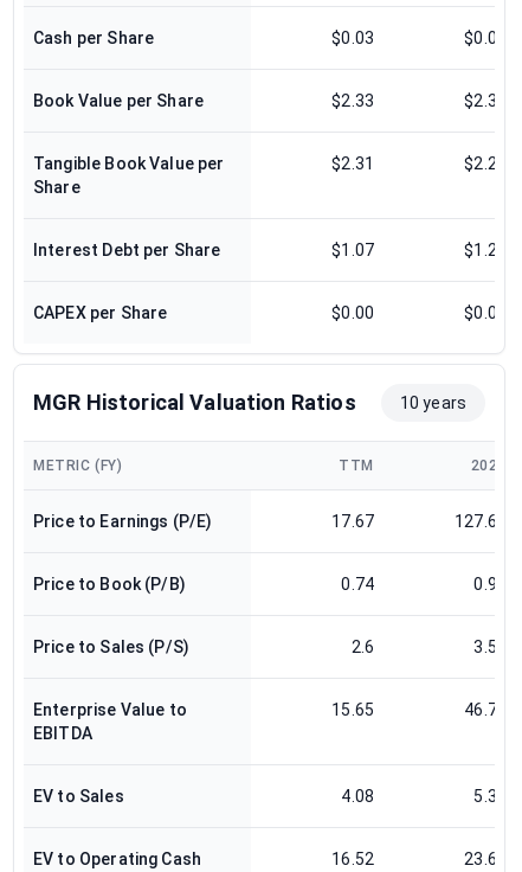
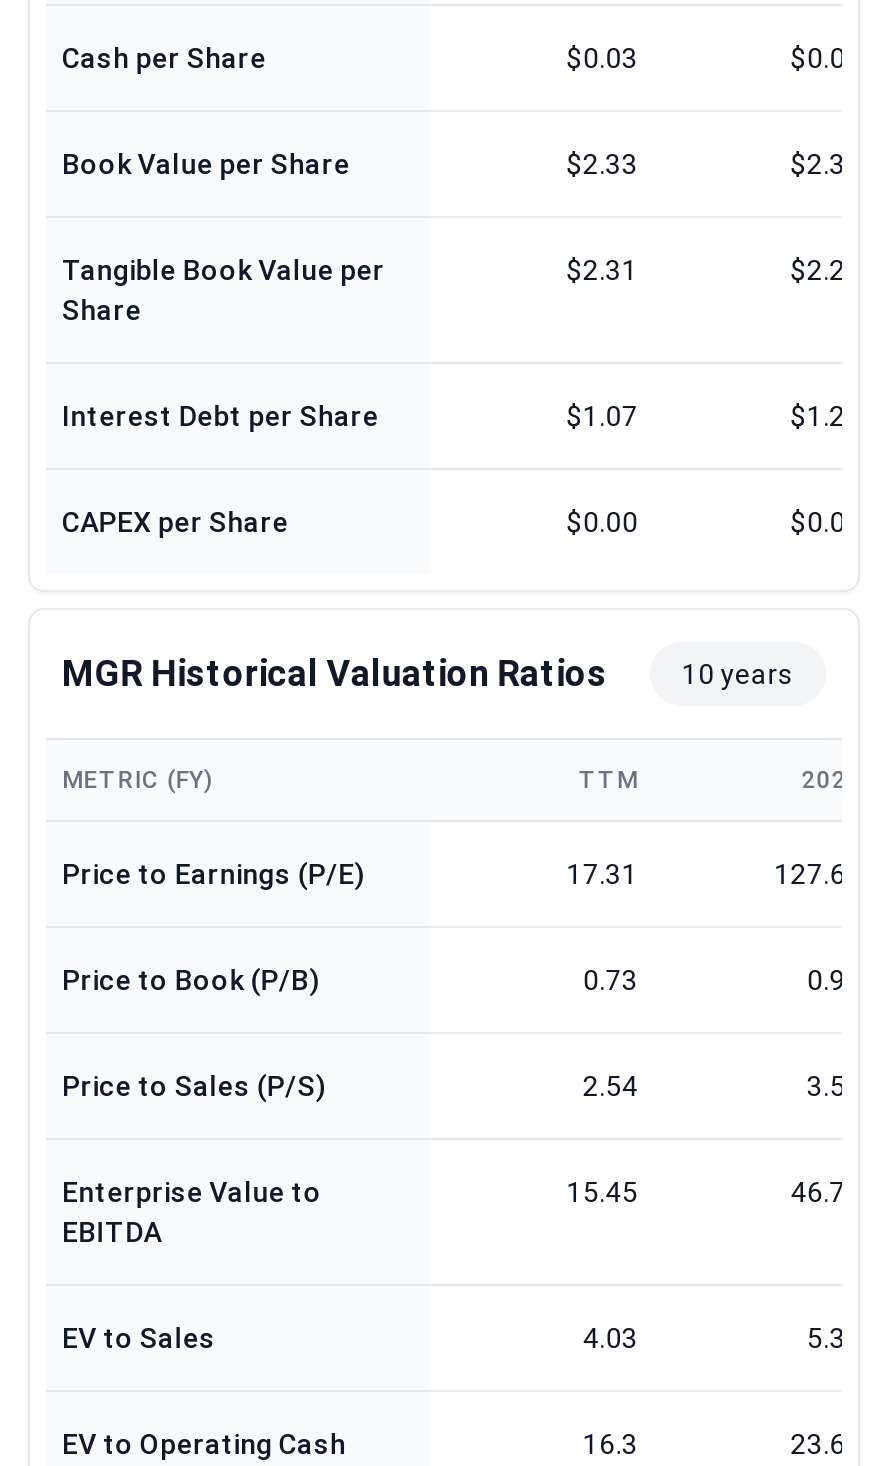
[332,512,374,531] 17.67 -> [566,858,638,890] 17.31
[341,575,374,594] 0.74 -> [583,964,638,996] 0.73
[351,637,374,656] 2.6 -> [583,1070,638,1102] 2.54
[332,700,374,719] 15.65 -> [566,1176,638,1208] 15.45
[341,787,374,806] 4.08 -> [583,1322,638,1354] 4.03
[332,849,374,868] 16.52 -> [583,1428,638,1460] 16.3

